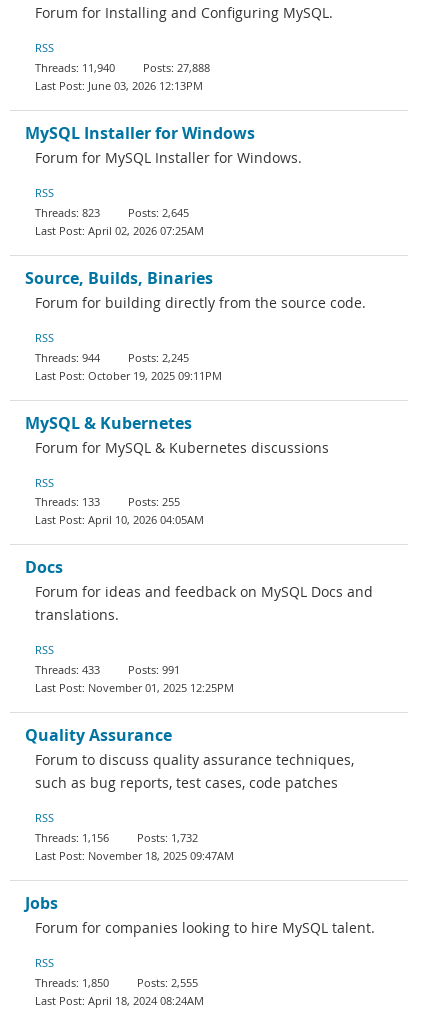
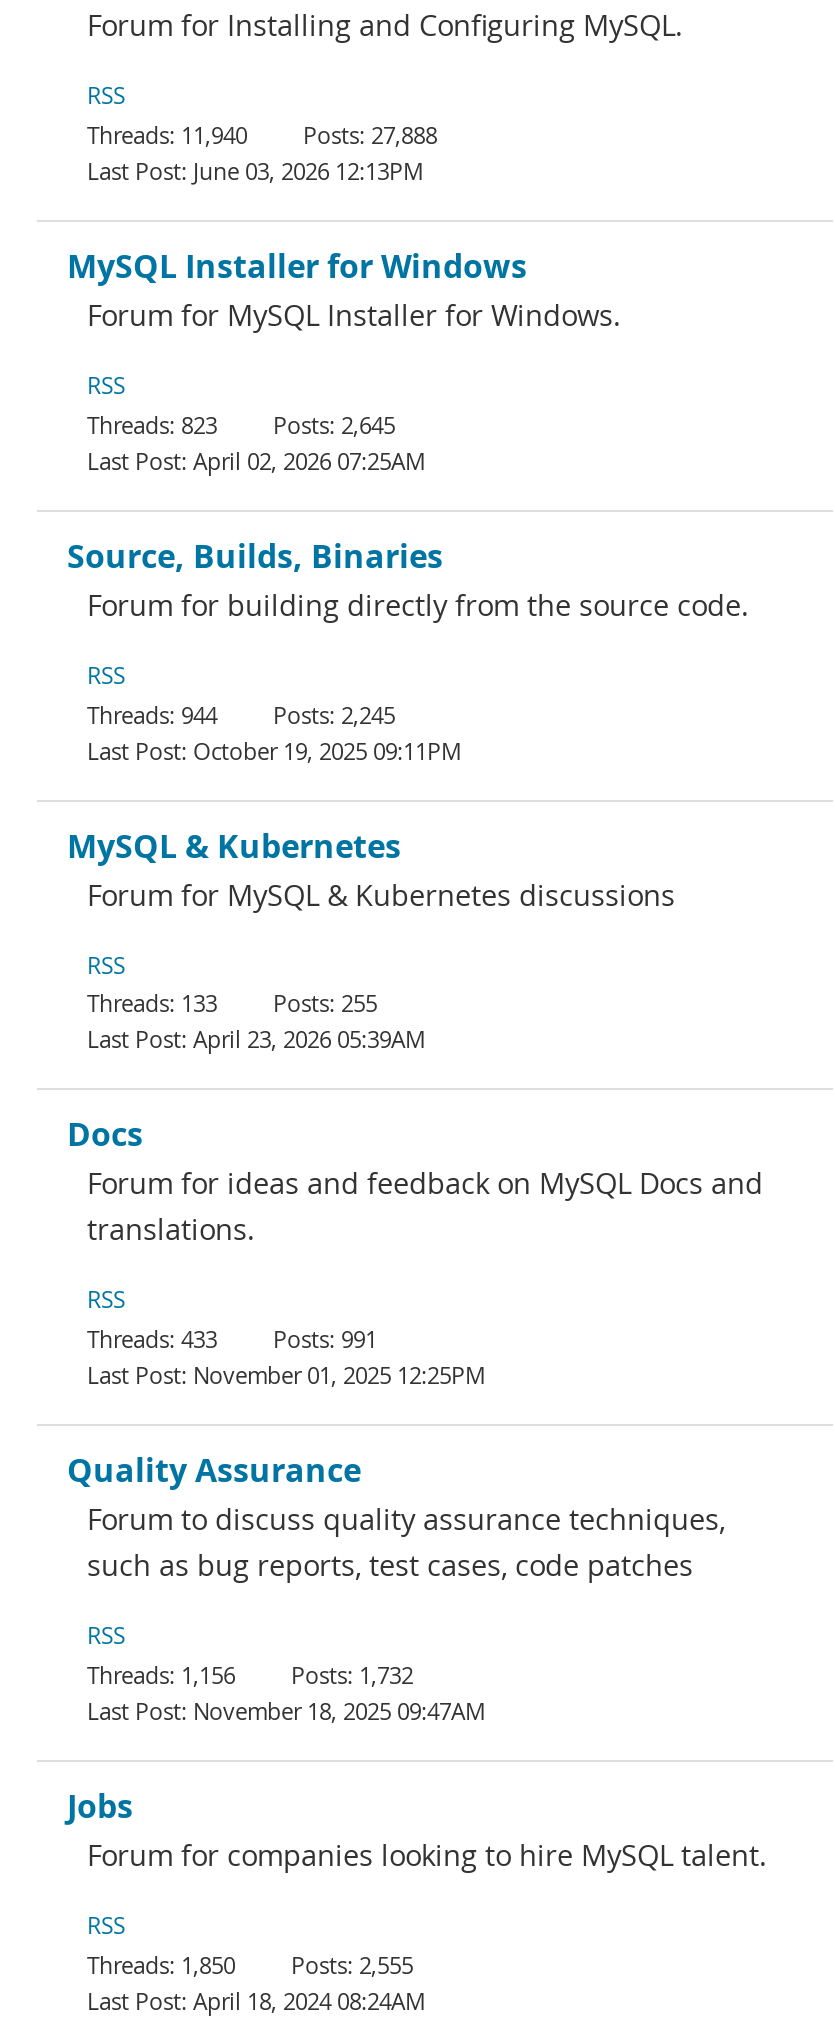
[88,512,204,527] April 10, 2026 04:05AM -> [193,1025,425,1055] April 23, 2026 05:39AM

